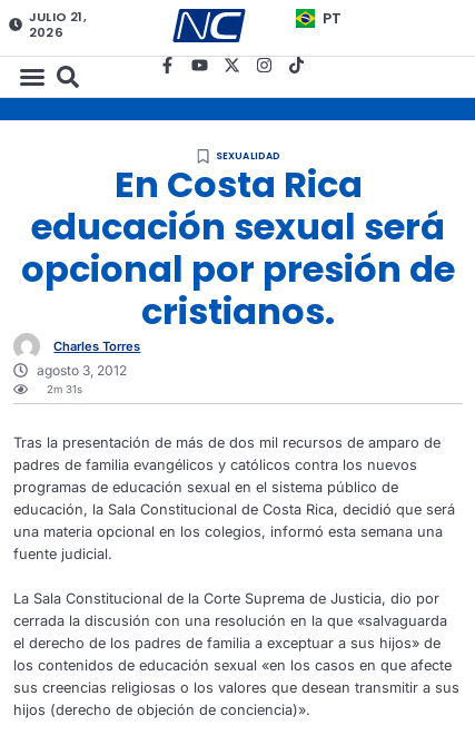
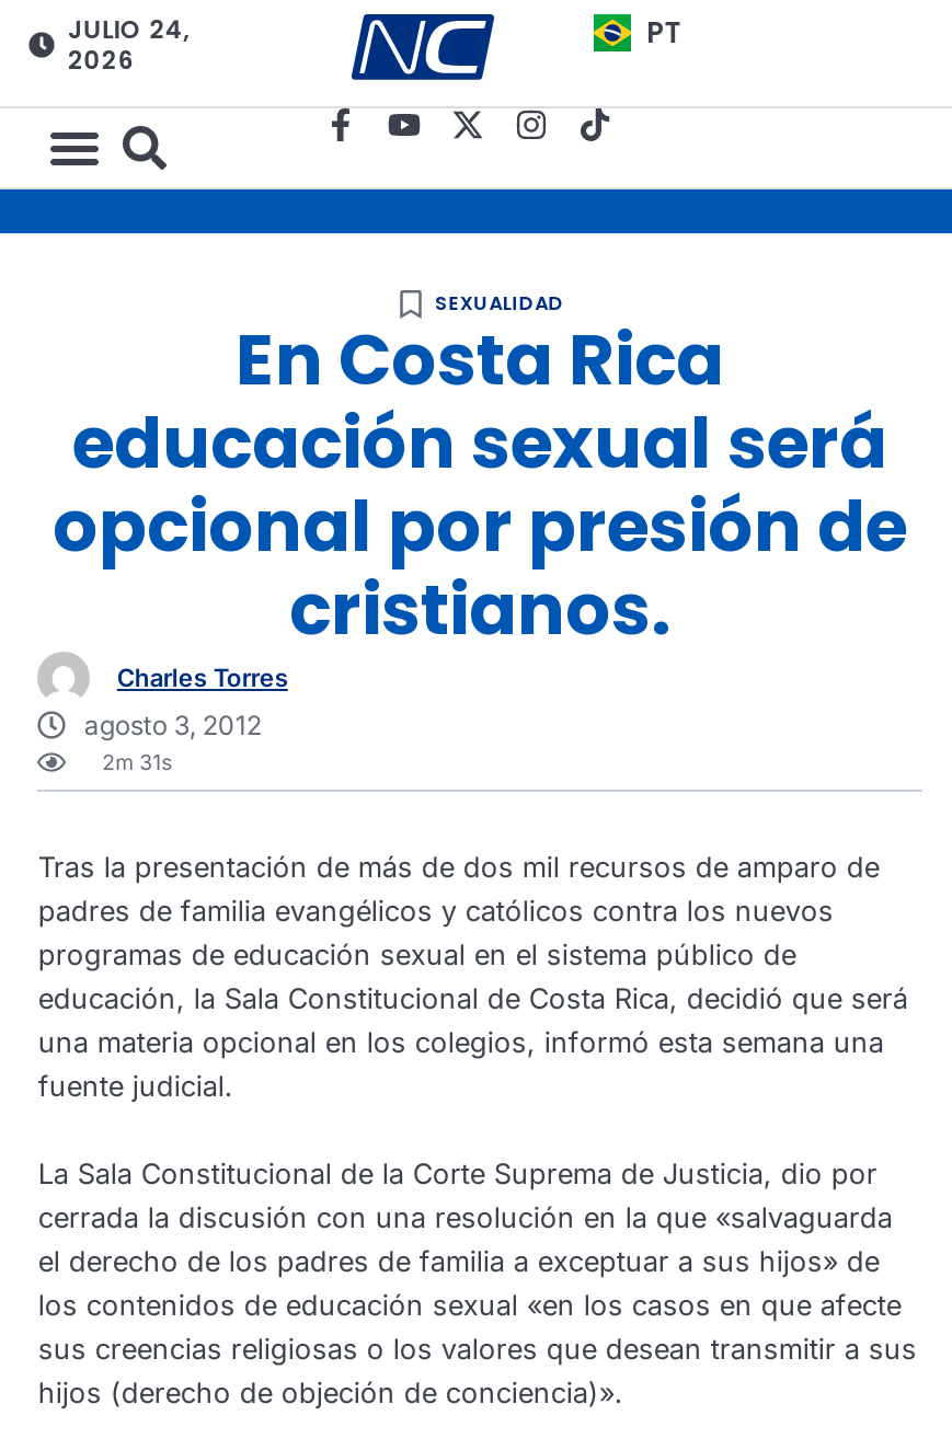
[29,8,87,26] JULIO 21, -> [68,12,190,47] JULIO 24,

